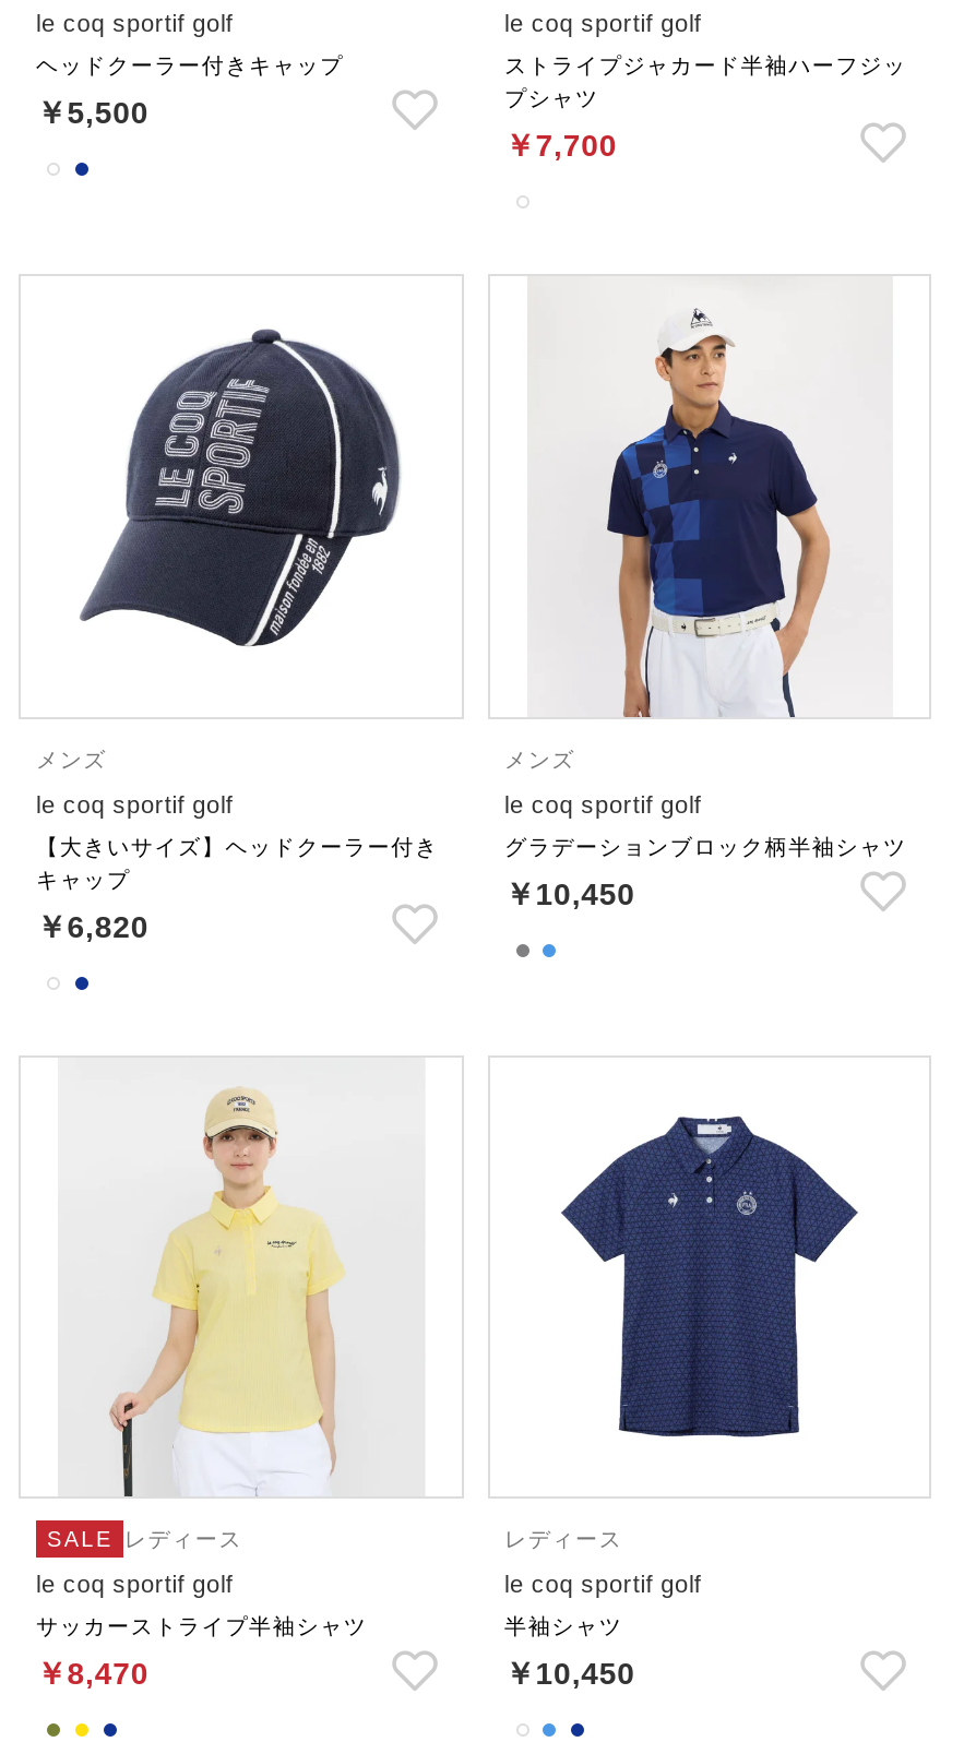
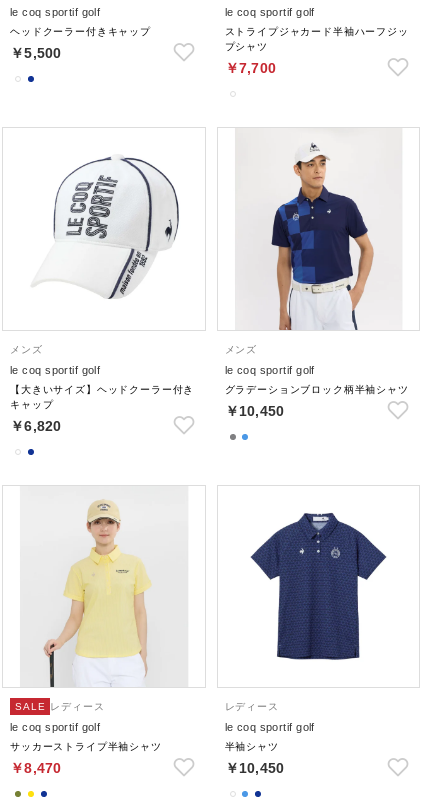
[80,326,405,647] [image] -> [31,152,180,298] [image]

